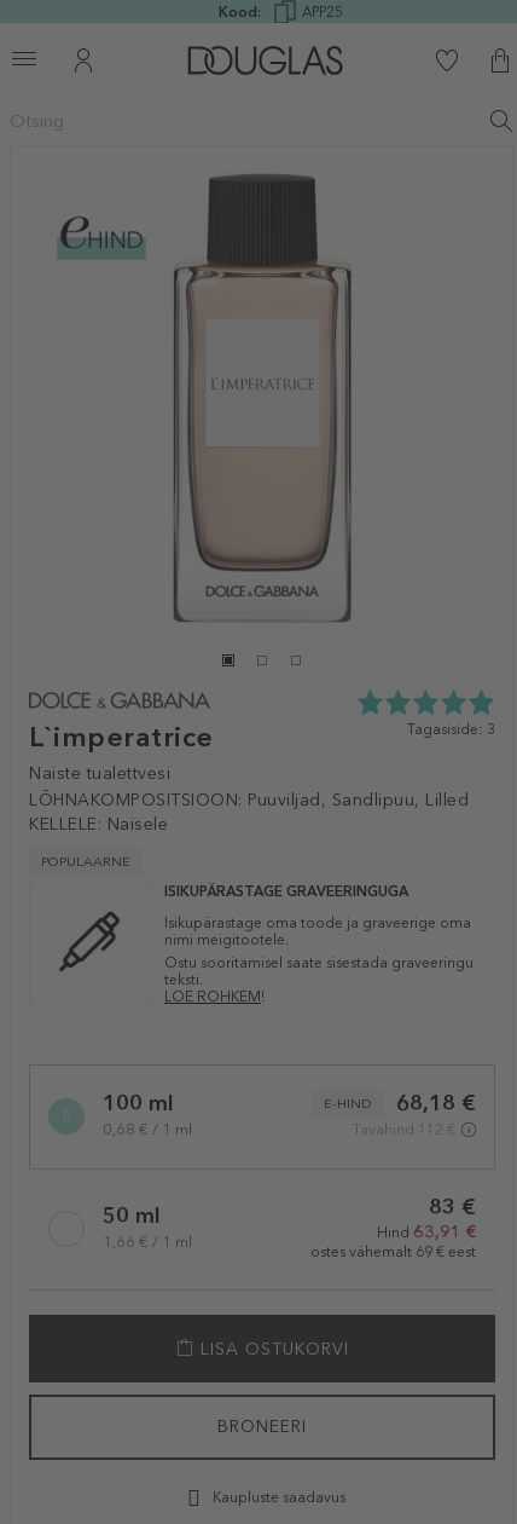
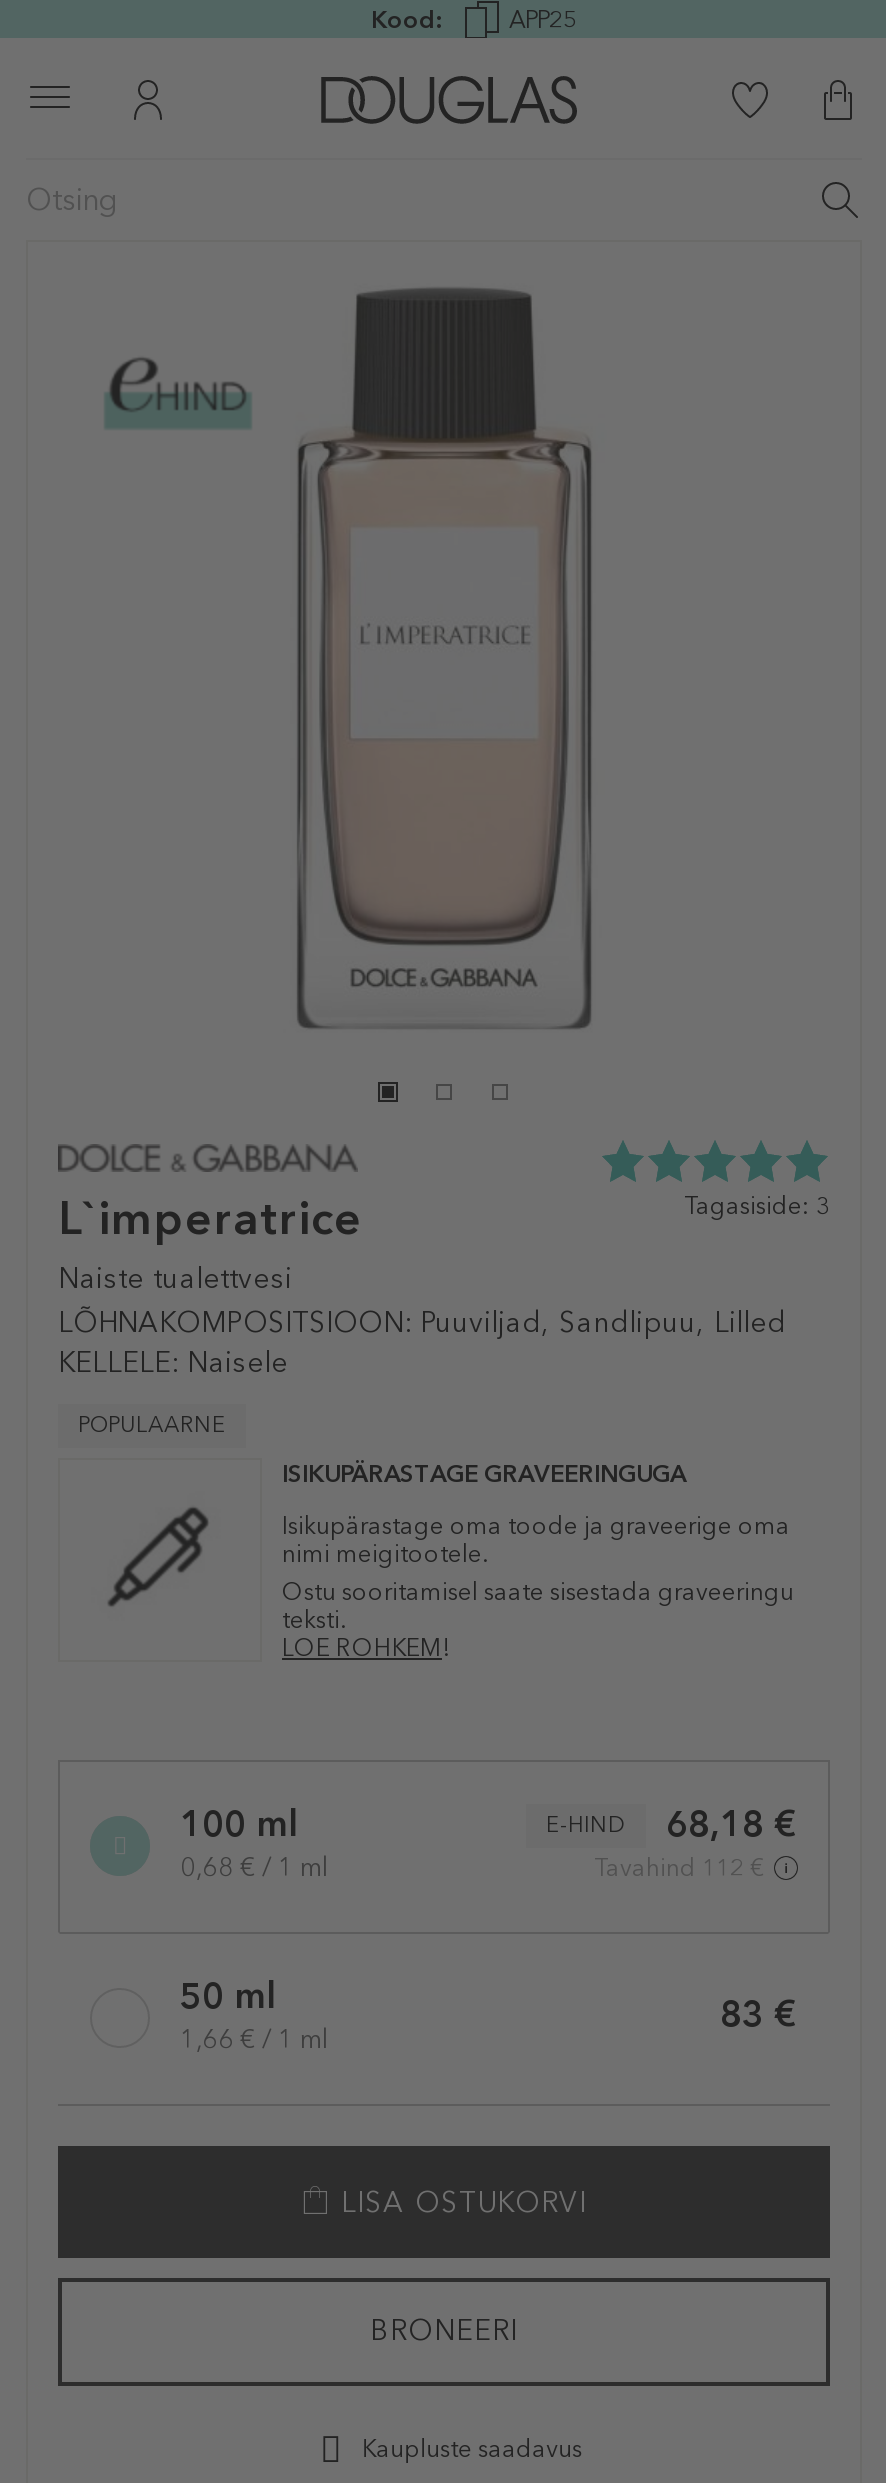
[310,1221,476,1260] Hind 63,91 € | ostes vähemalt 69 € eest -> none

